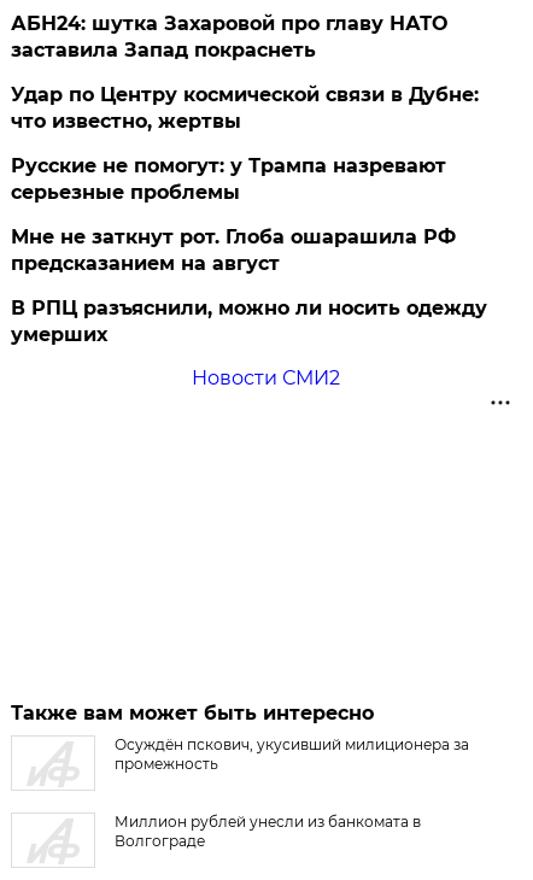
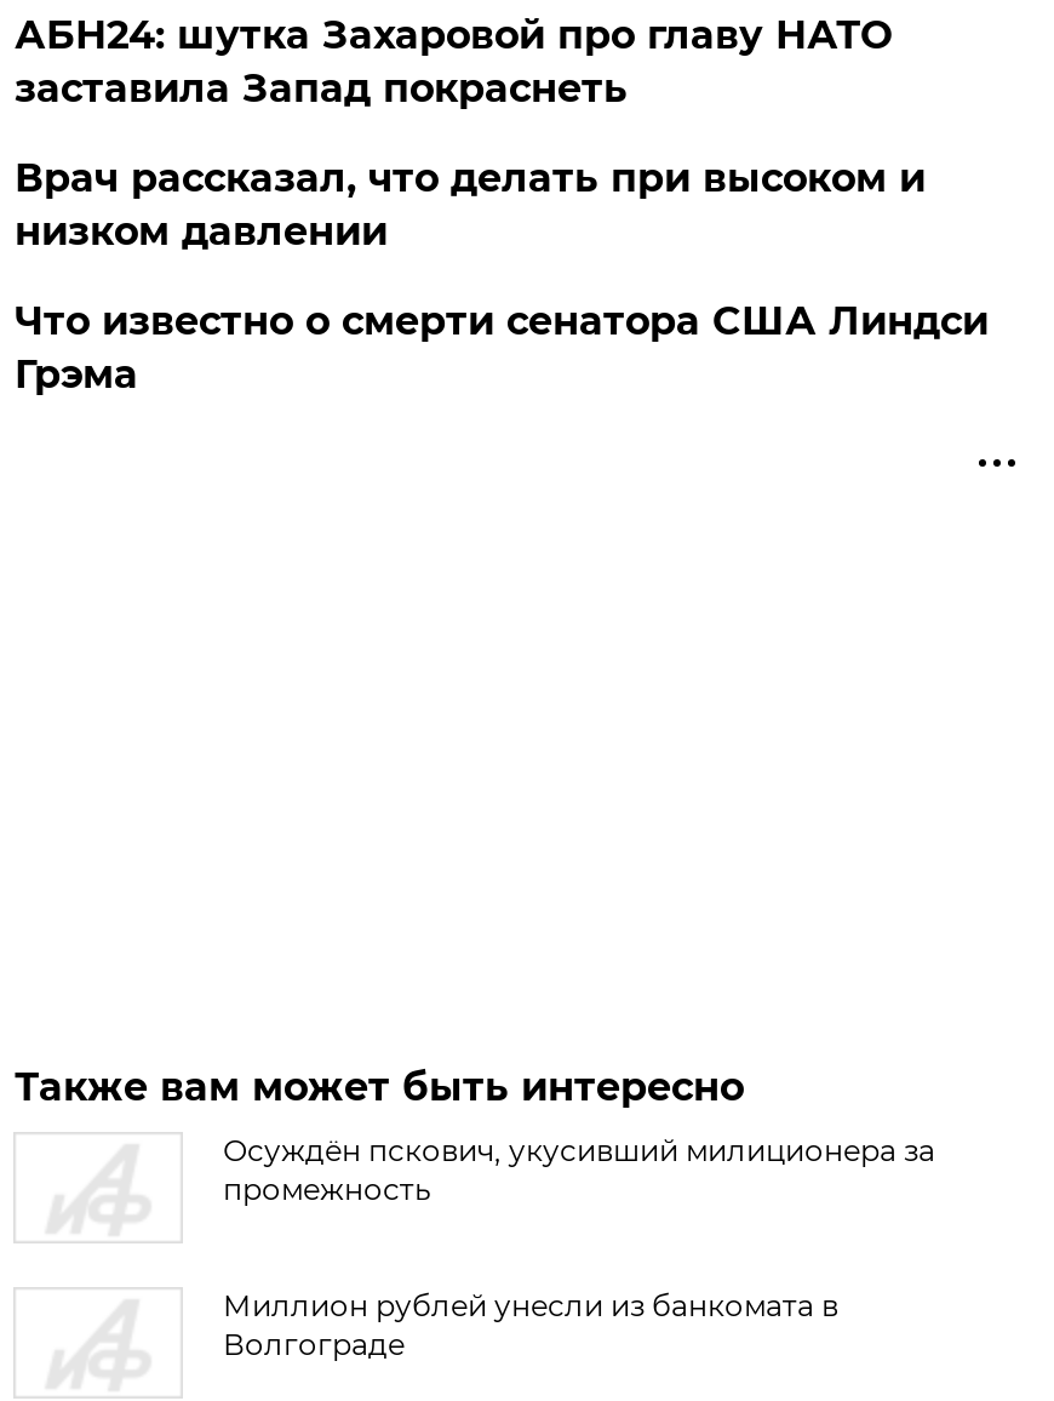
[11,83,488,389] Удар по Центру космической связи в Дубне: | что известно, жертвы | Русские не помогут: у Трампа назревают | серьезные проблемы | Мне не заткнут рот. Глоба ошарашила РФ | предсказанием на август | В РПЦ разъяснили, можно ли носить одежду | умерших | Новости СМИ2 -> [14,155,988,398] Врач рассказал, что делать при высоком и | низком давлении | Что известно о смерти сенатора США Линдси | Грэма

